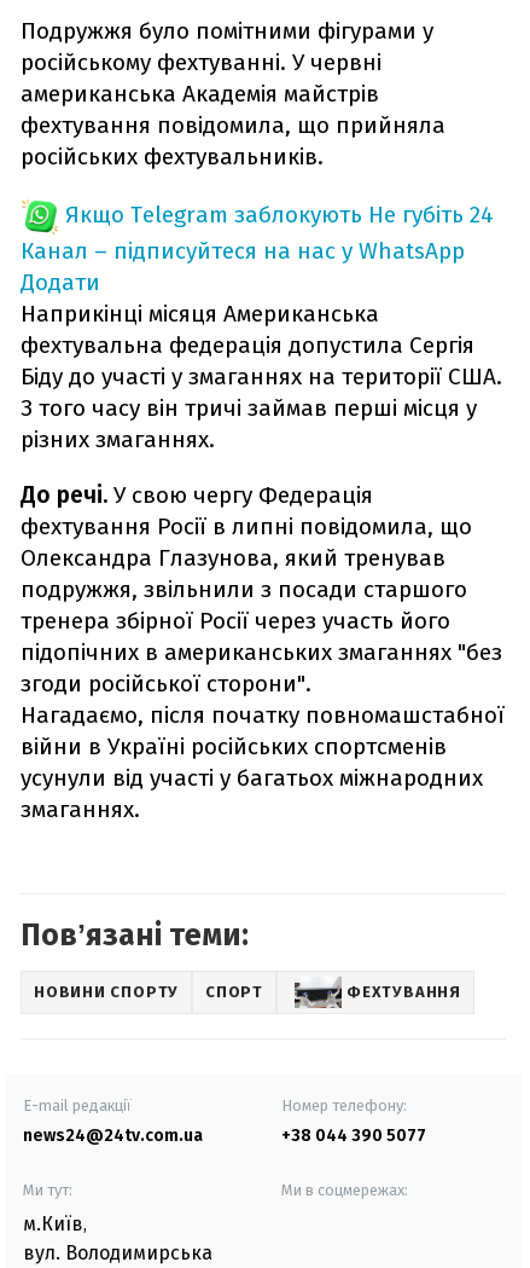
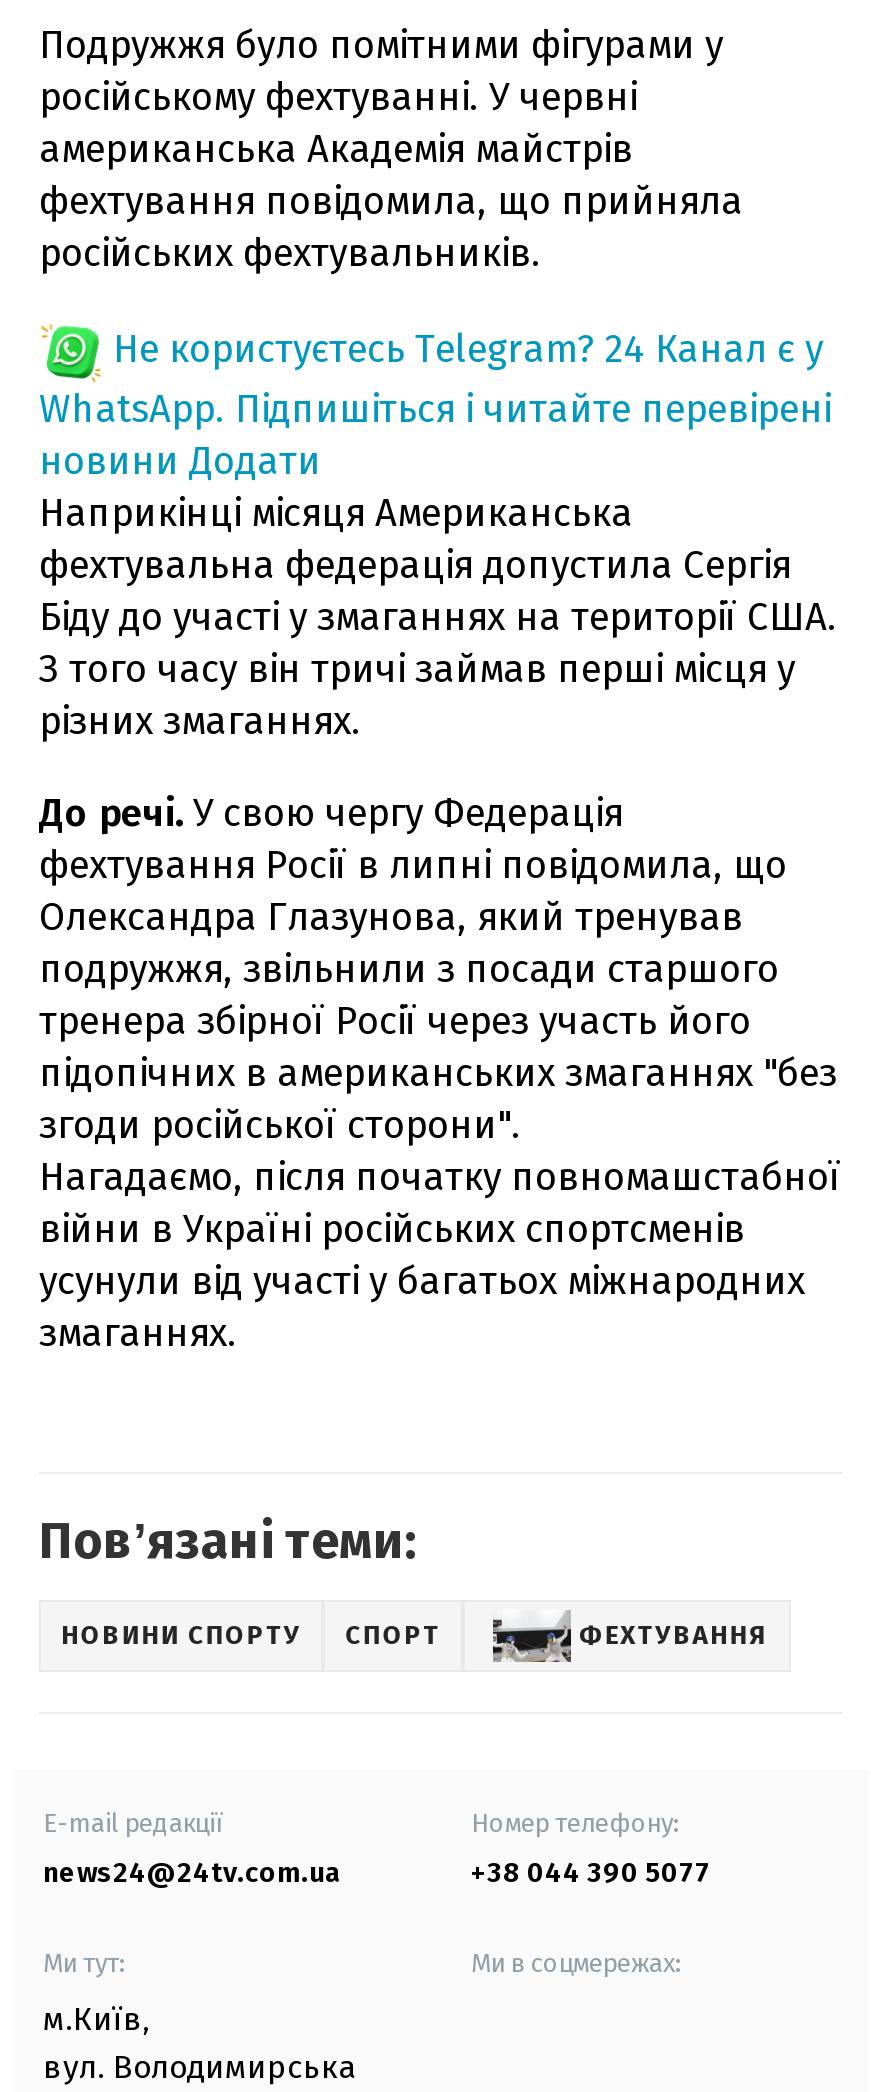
[21,200,494,296] Якщо Telegram заблокують Не губіть 24 | Канал – підписуйтеся на нас у WhatsApp | Додати -> [39,325,831,483] Не користуєтесь Telegram? 24 Канал є у | WhatsApp. Підпишіться і читайте перевірені | новини Додати

